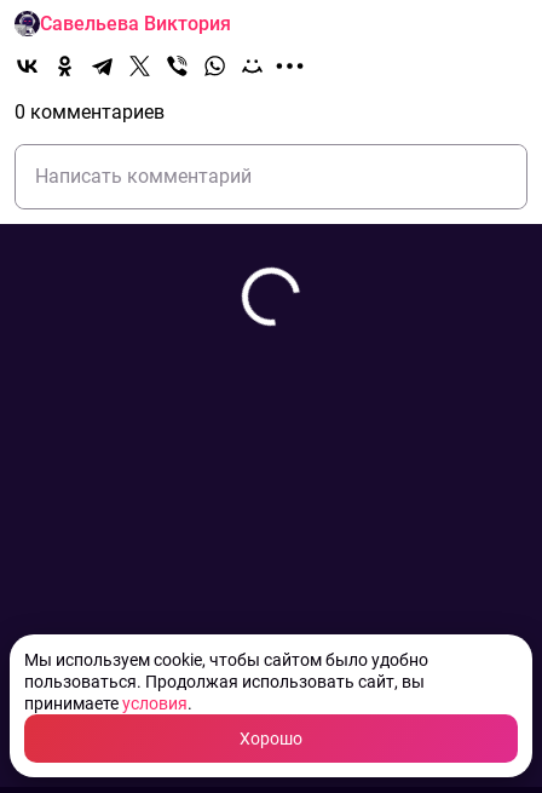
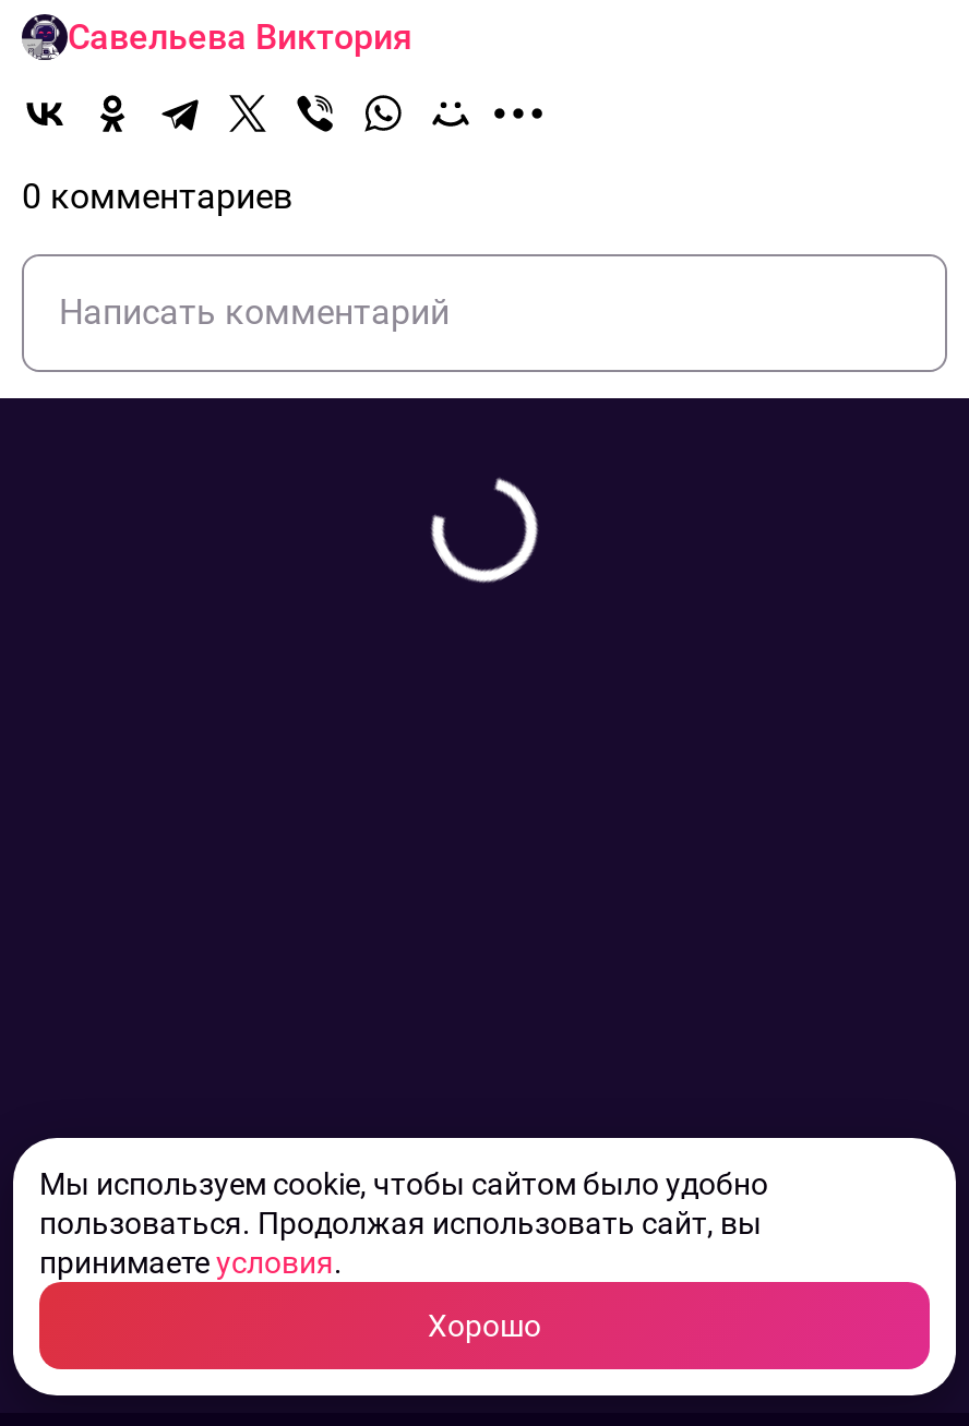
[243,266,300,324] [image] -> [436,477,539,582] [image]

